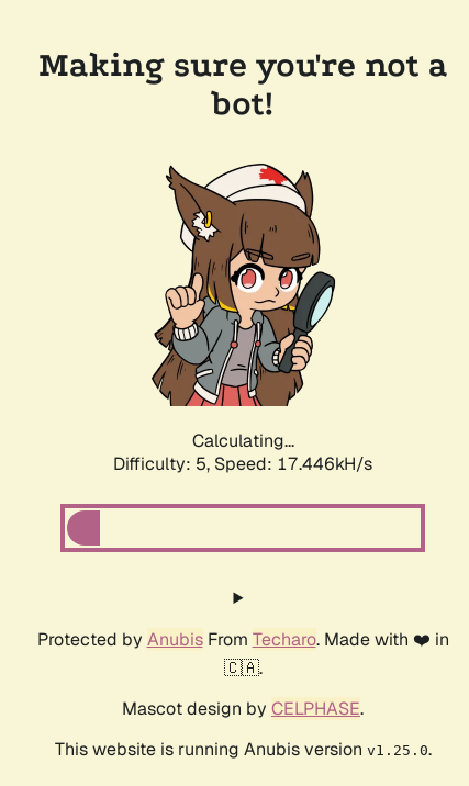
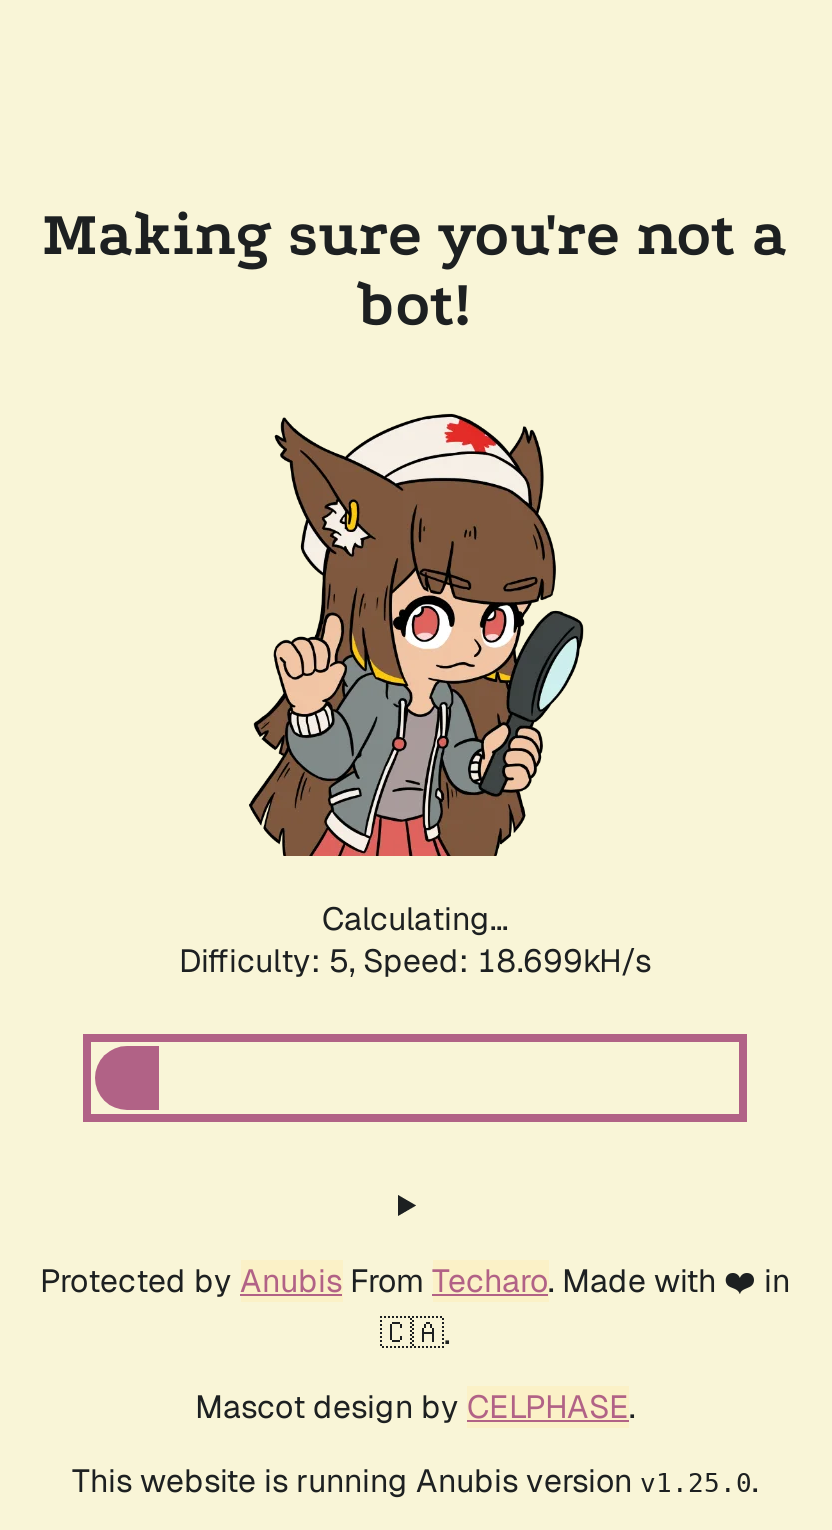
[113,452,372,475] Difficulty: 5, Speed: 17.446kH/s -> [179,940,651,982] Difficulty: 5, Speed: 18.699kH/s

